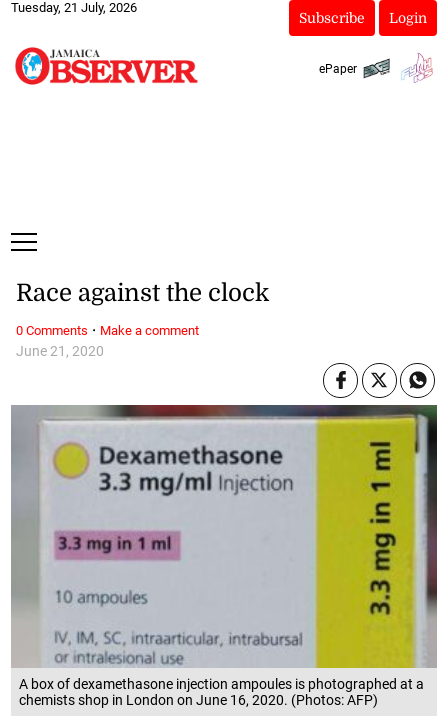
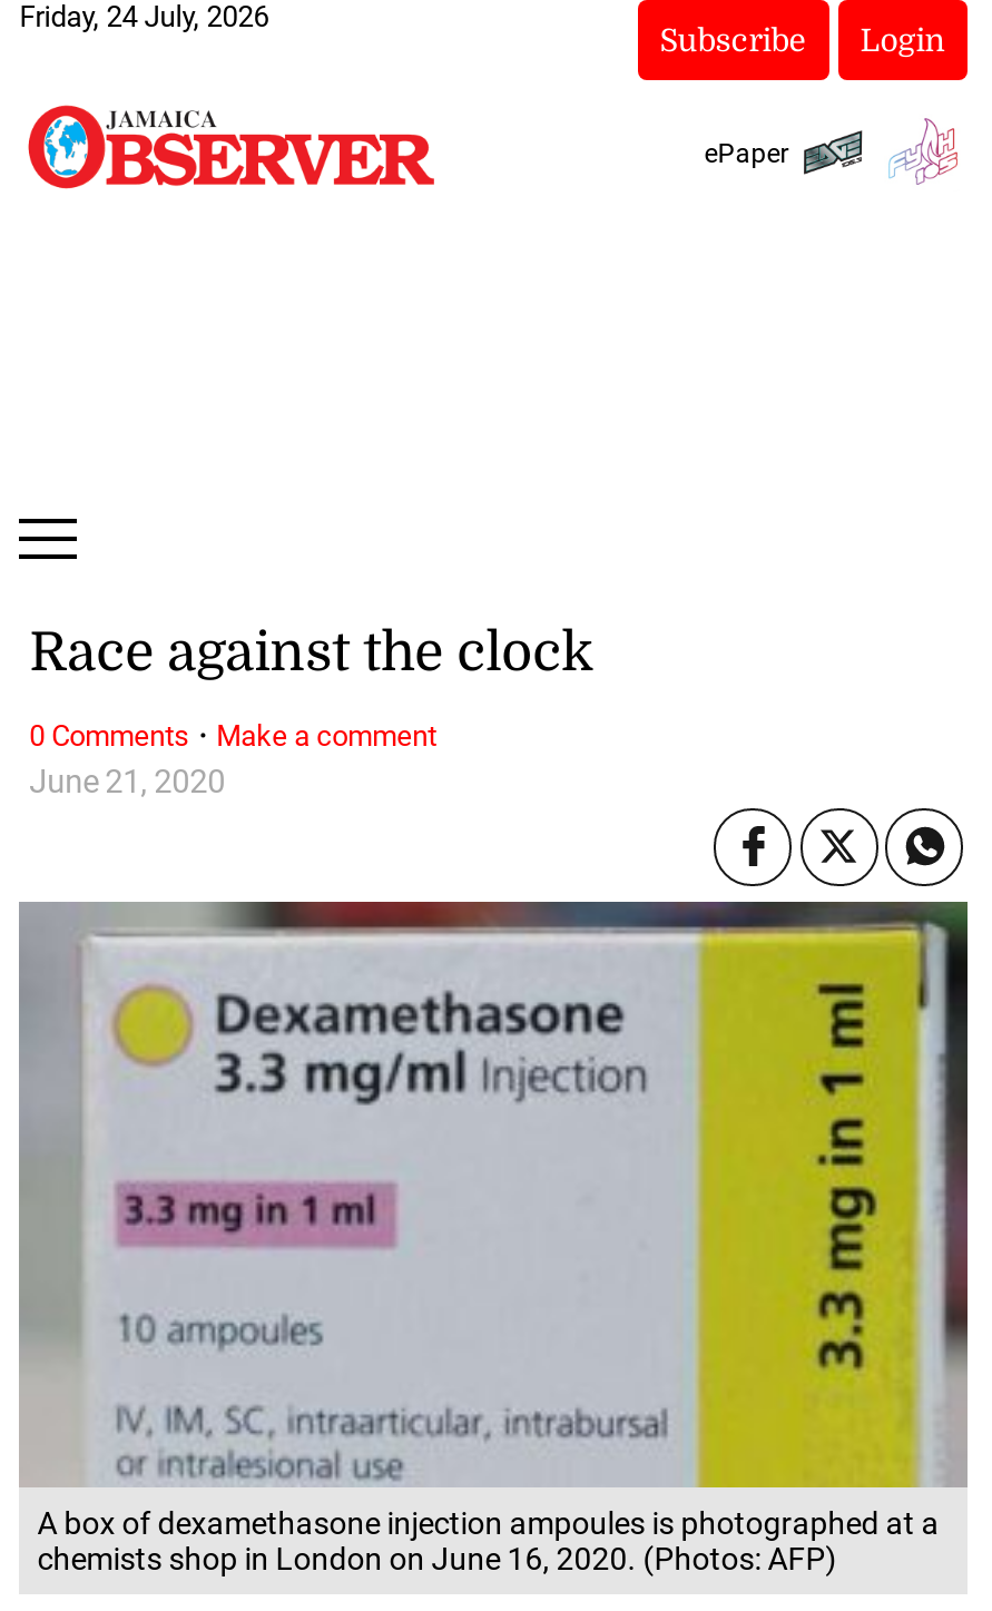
[11,0,137,15] Tuesday, 21 July, 2026 -> [19,0,269,33] Friday, 24 July, 2026

